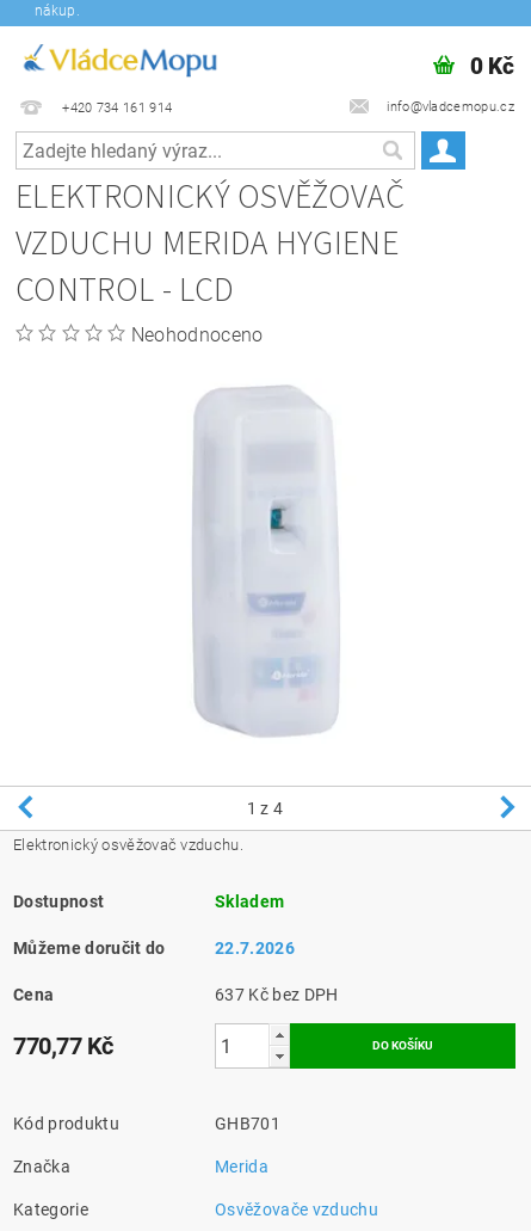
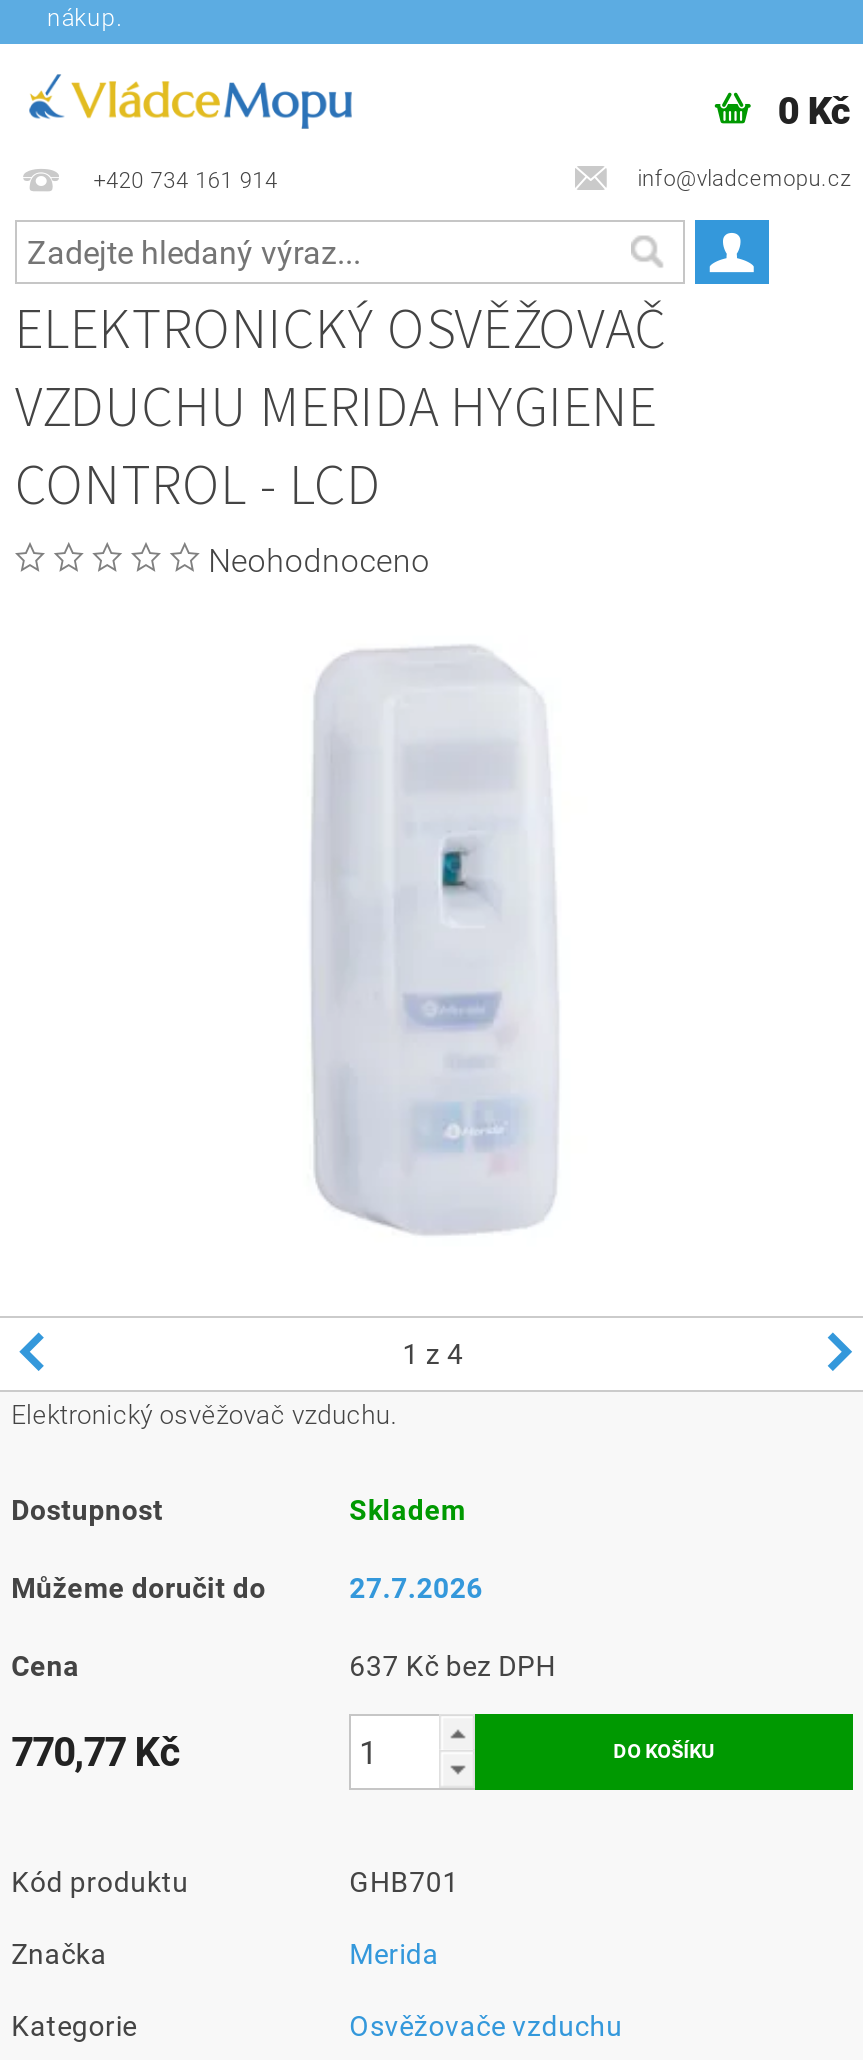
[215,939,295,958] 22.7.2026 -> [349,1572,483,1604] 27.7.2026

